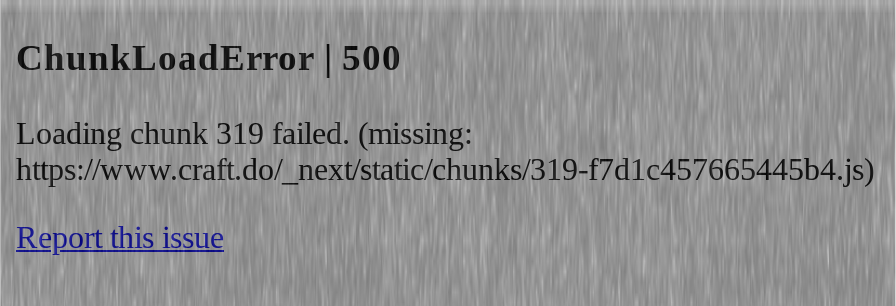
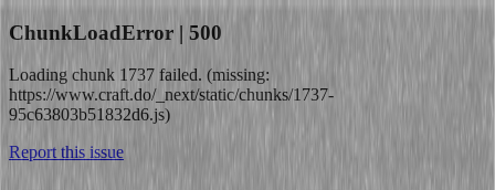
[16,117,874,187] Loading chunk 319 failed. (missing: | https://www.craft.do/_next/static/chunks/319-f7d1c457665445b4.js) -> [9,66,334,124] Loading chunk 1737 failed. (missing: | https://www.craft.do/_next/static/chunks/1737- | 95c63803b51832d6.js)

